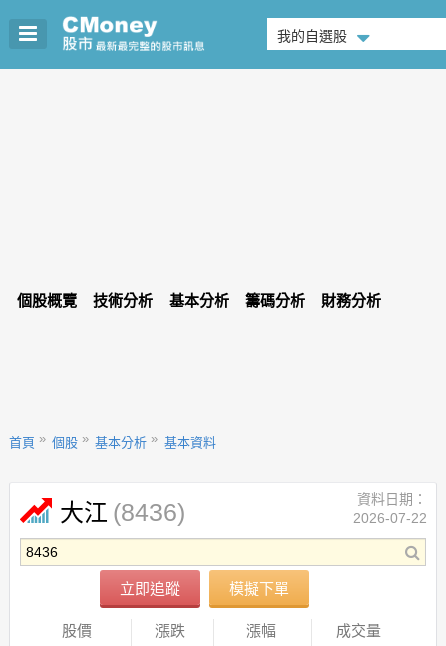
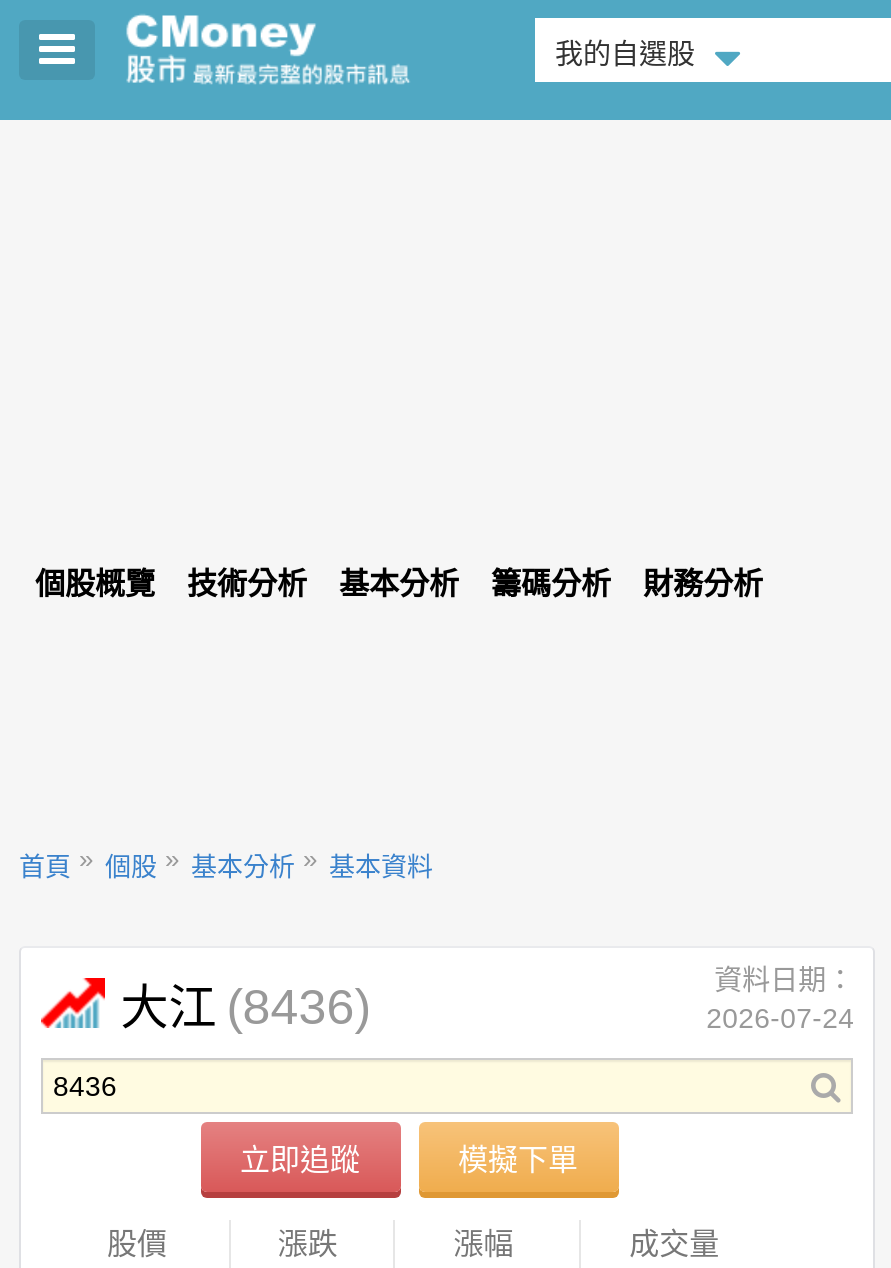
[353,510,427,526] 2026-07-22 -> [706,1002,854,1034] 2026-07-24

